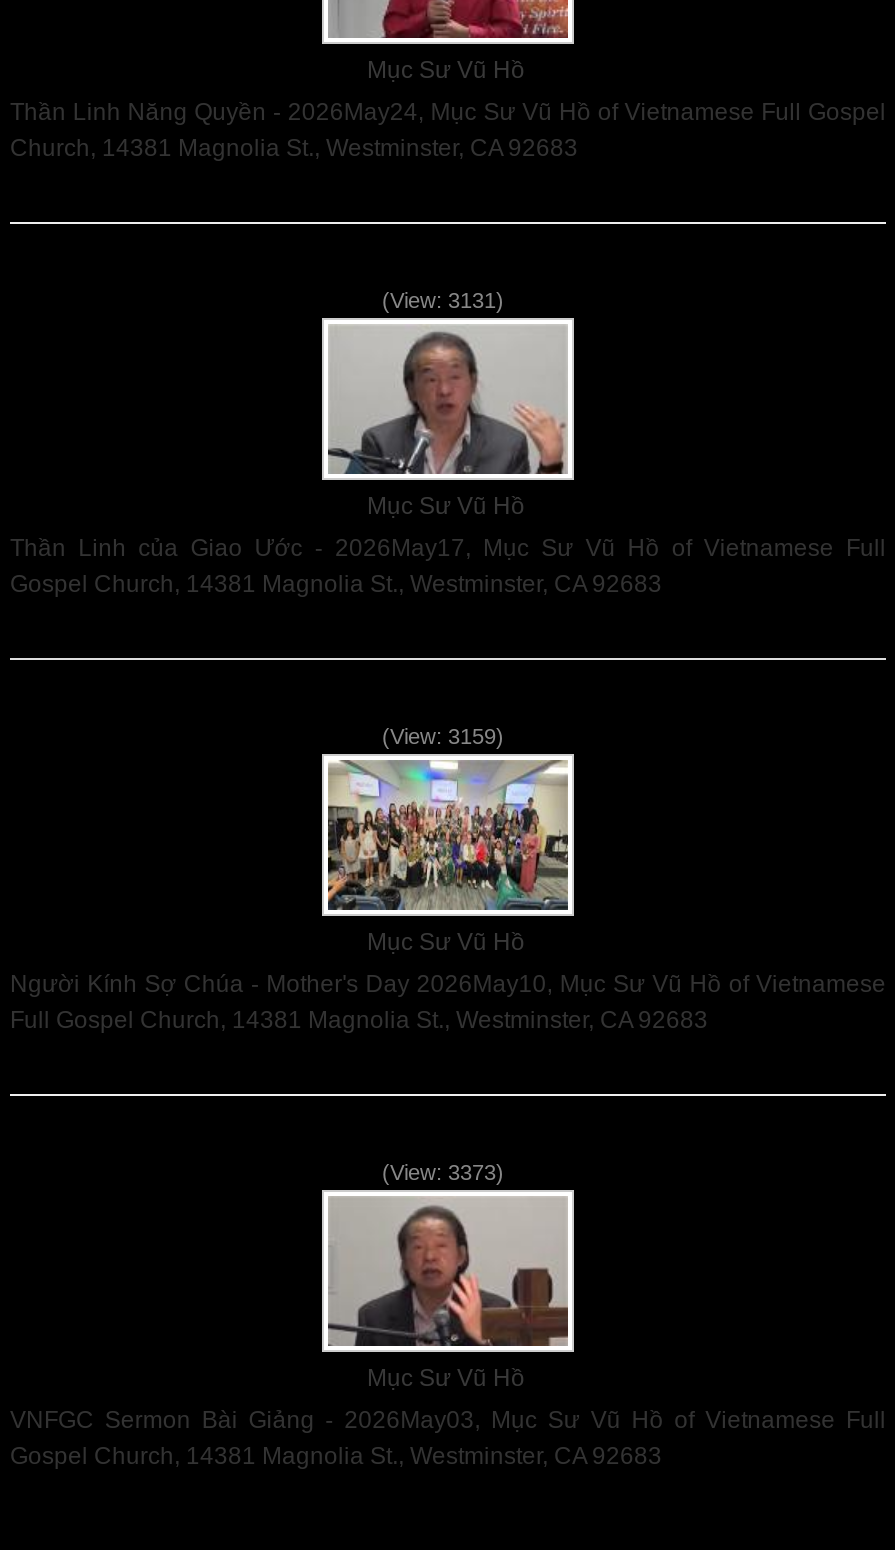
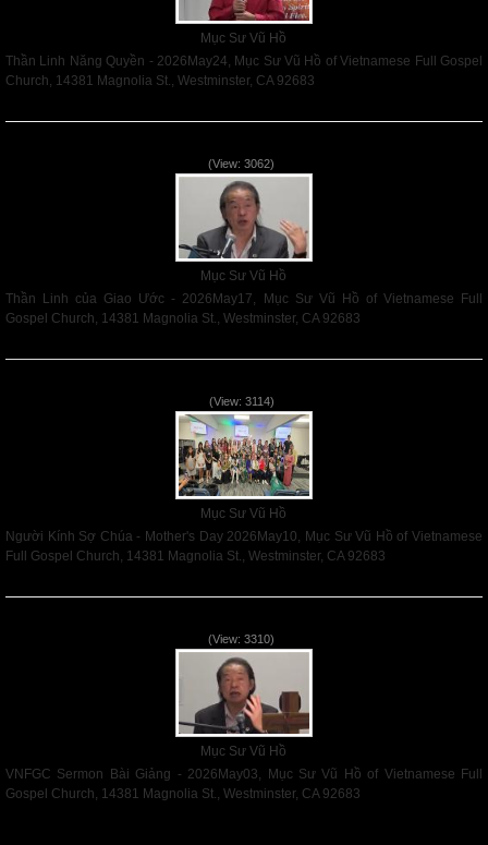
[382,288,504,312] (View: 3131) -> [208,157,274,170] (View: 3062)
[382,724,504,748] (View: 3159) -> [209,395,274,408] (View: 3114)
[382,1160,504,1184] (View: 3373) -> [208,632,274,645] (View: 3310)

